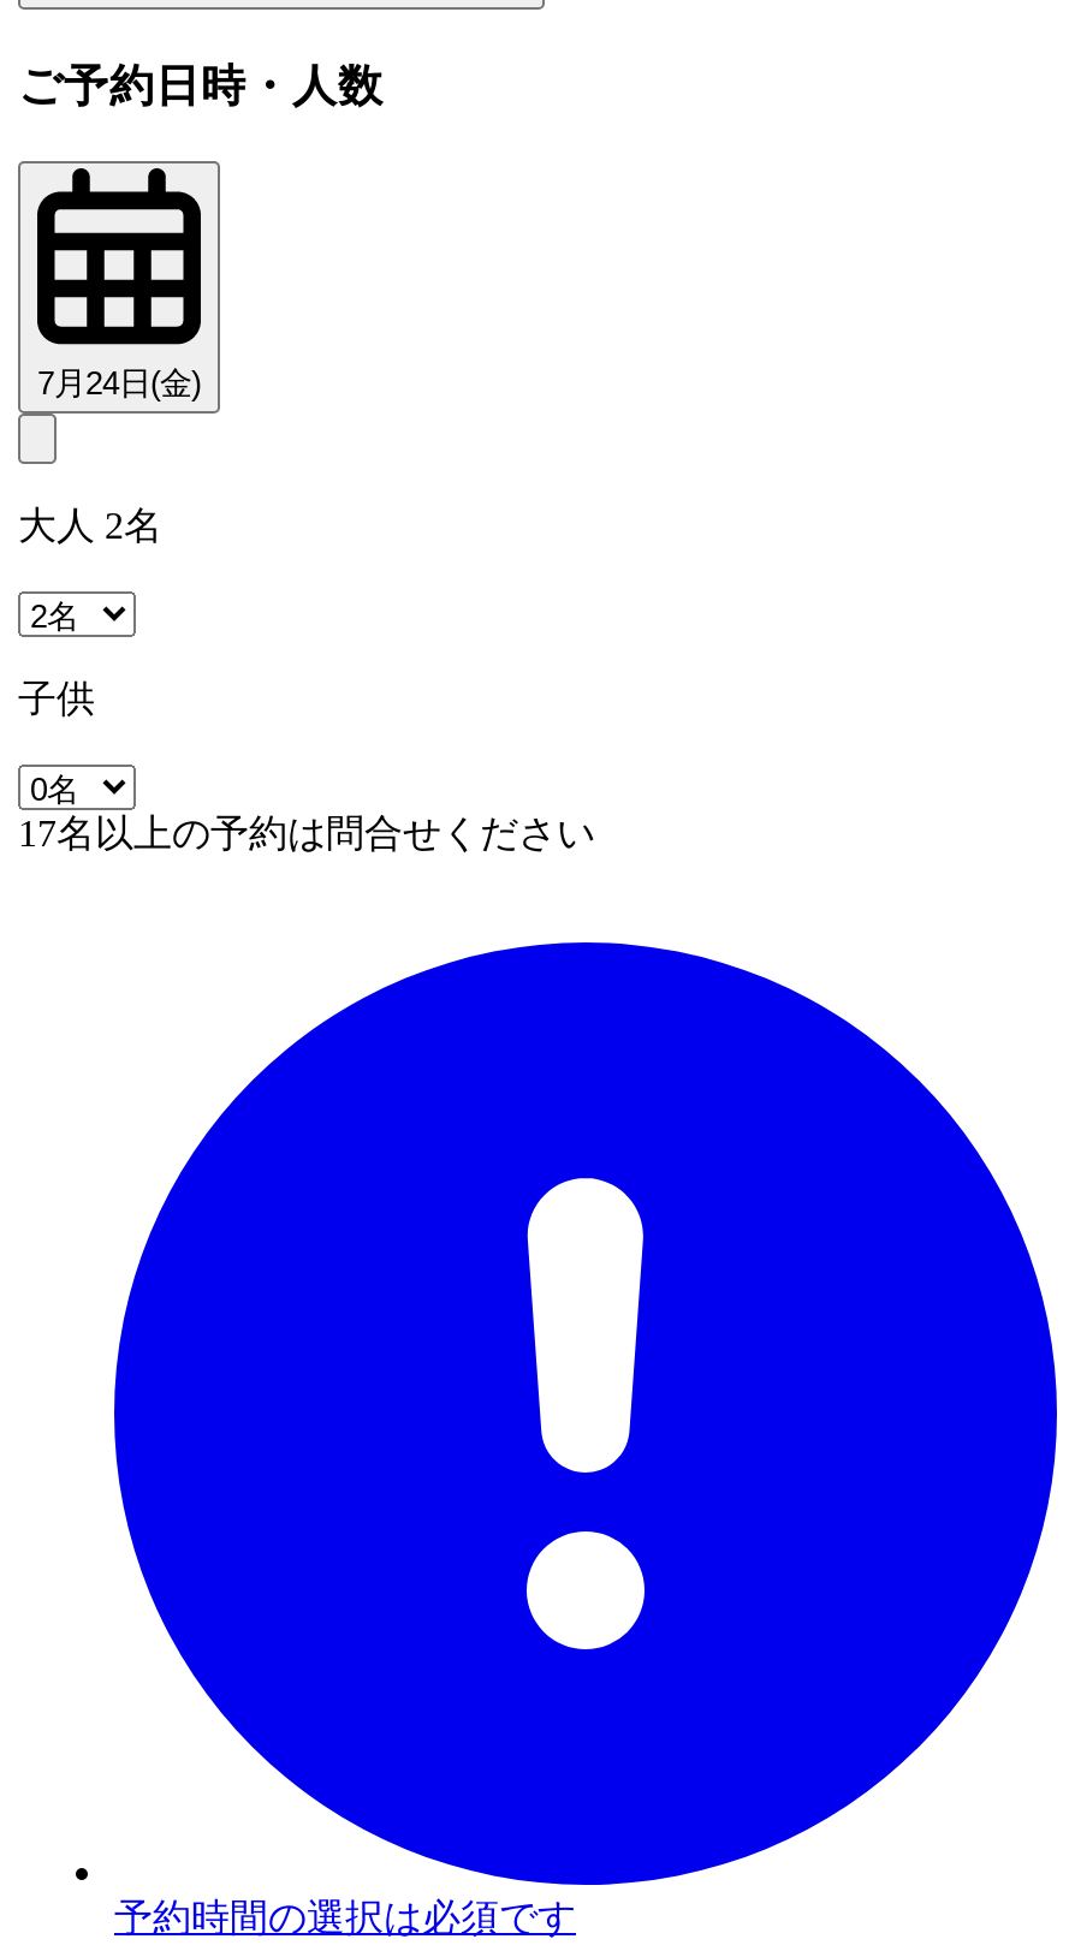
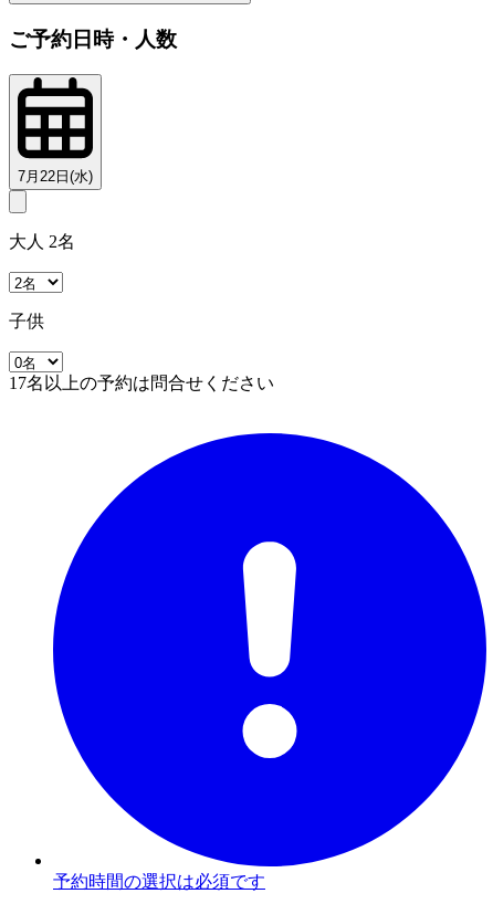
[37,366,201,402] 7月24日(金) -> [18,168,93,185] 7月22日(水)

